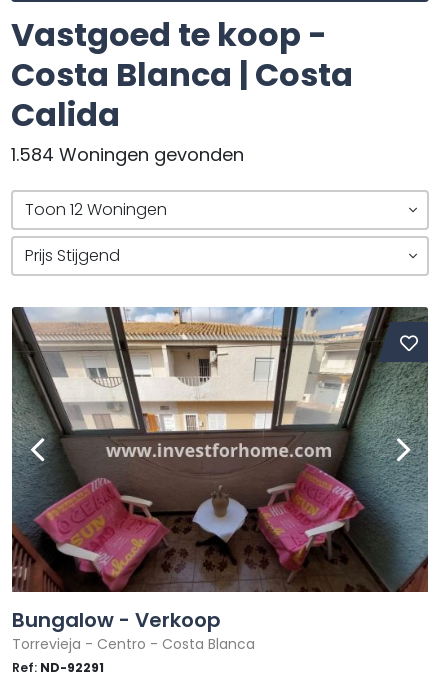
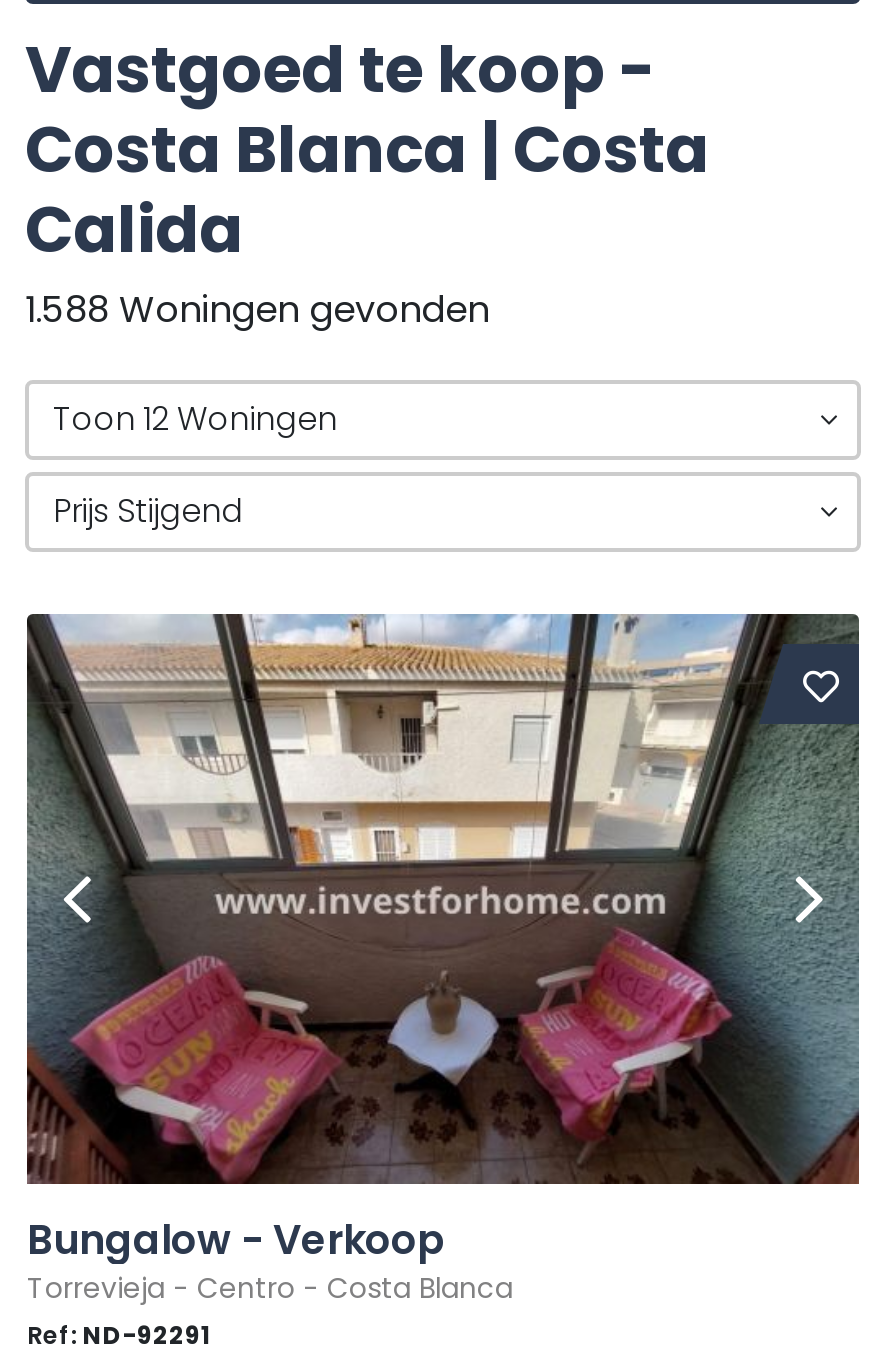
[11,142,244,167] 1.584 Woningen gevonden -> [25,284,489,334] 1.588 Woningen gevonden

